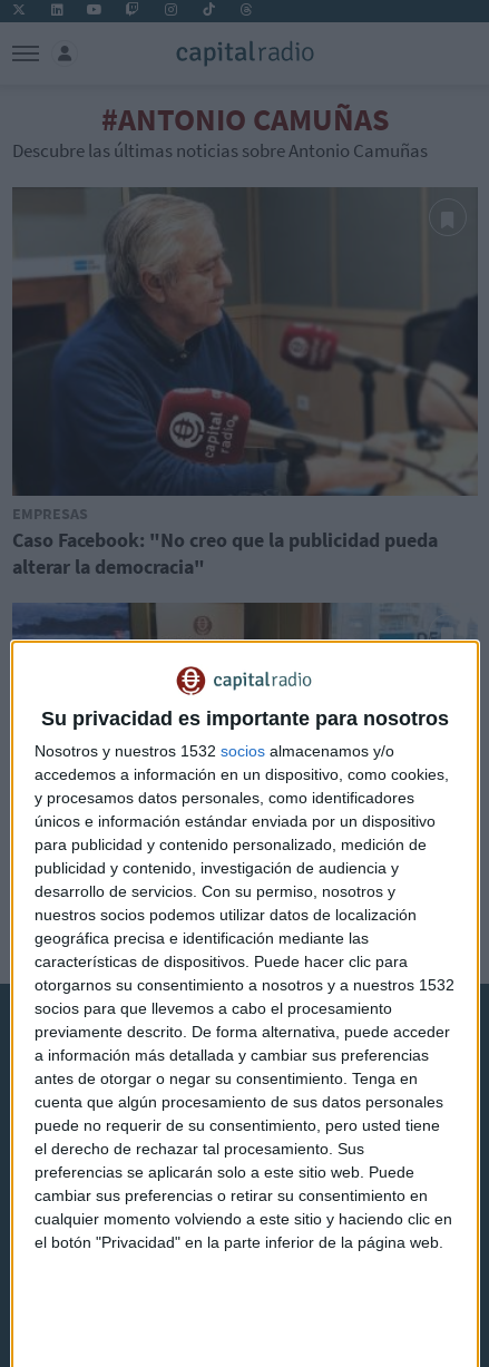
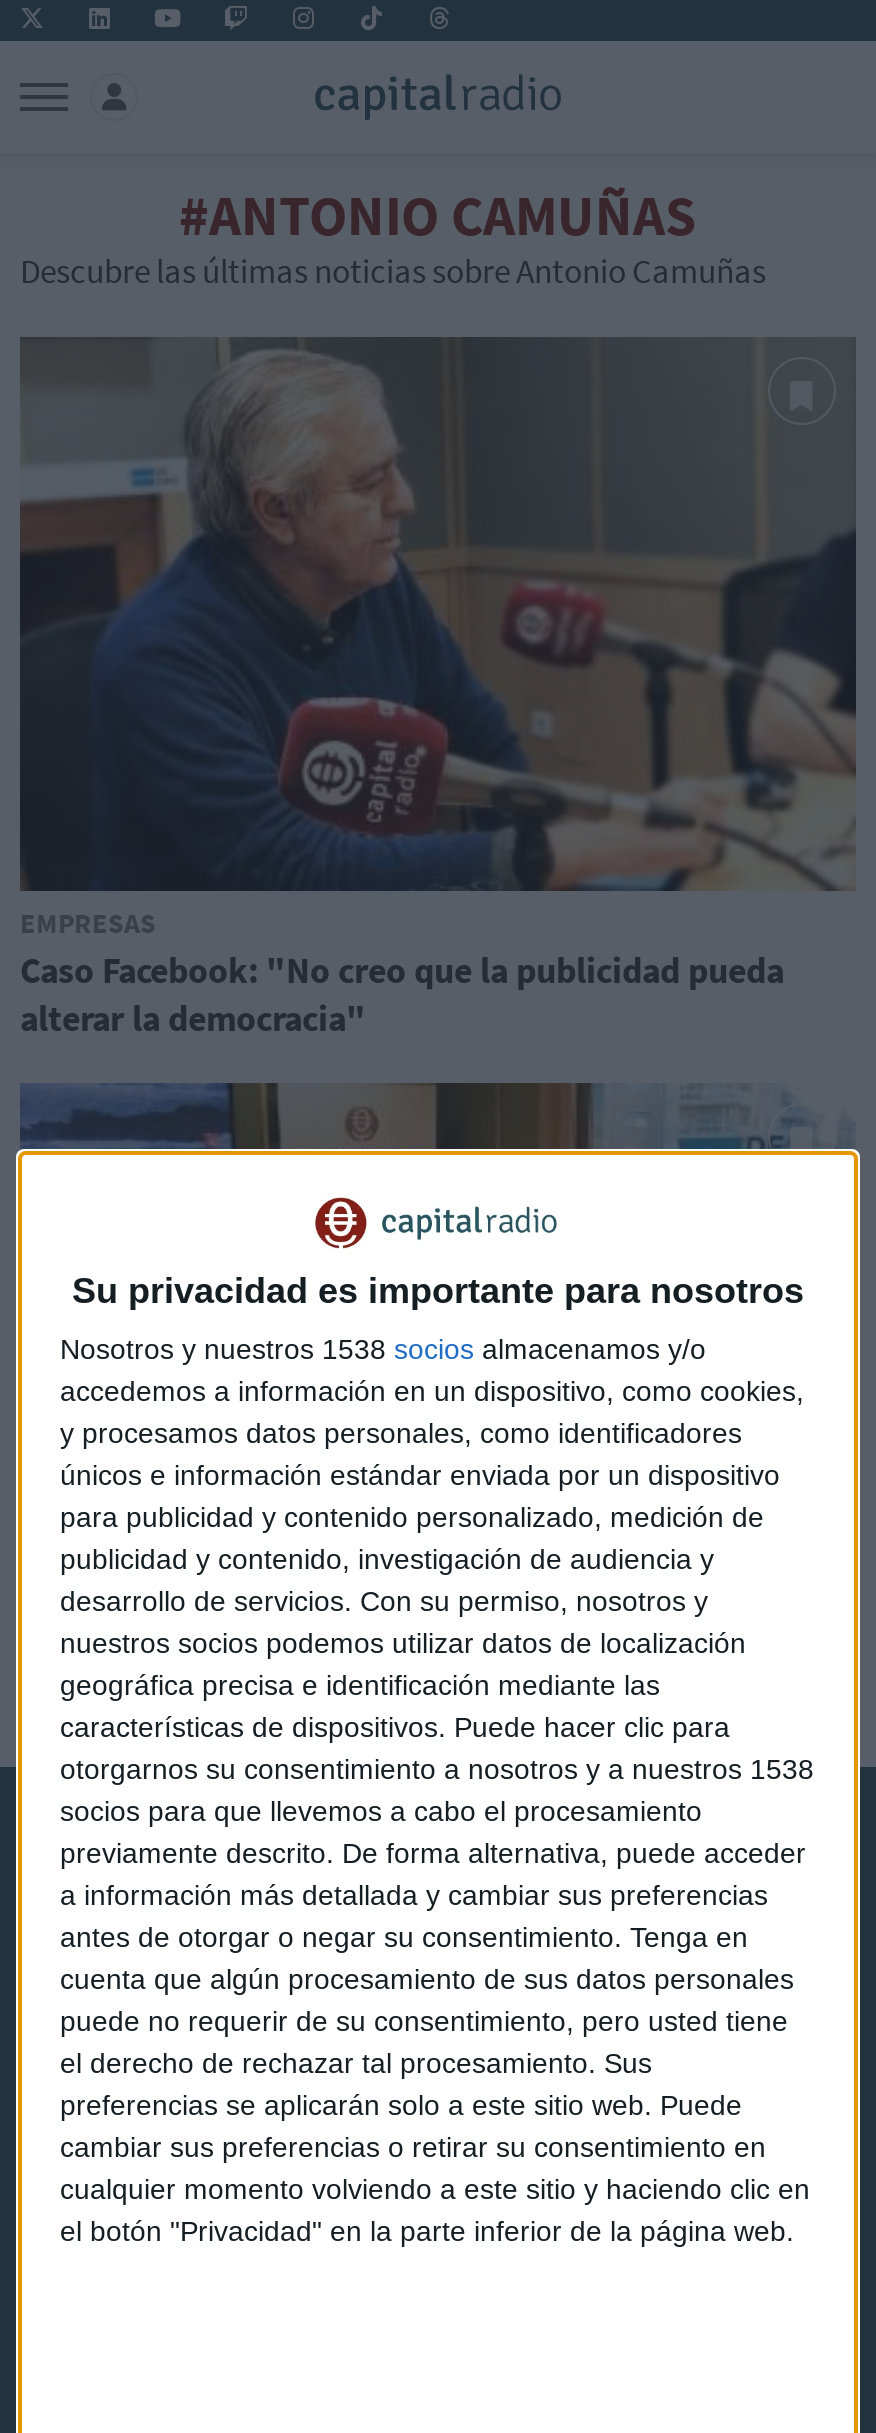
[35,742,394,760] Nosotros y nuestros 1532 socios almacenamos y/o -> [60,1333,706,1365] Nosotros y nuestros 1538 socios almacenamos y/o
[35,976,454,994] otorgarnos su consentimiento a nosotros y a nuestros 1532 -> [60,1753,814,1785] otorgarnos su consentimiento a nosotros y a nuestros 1538

